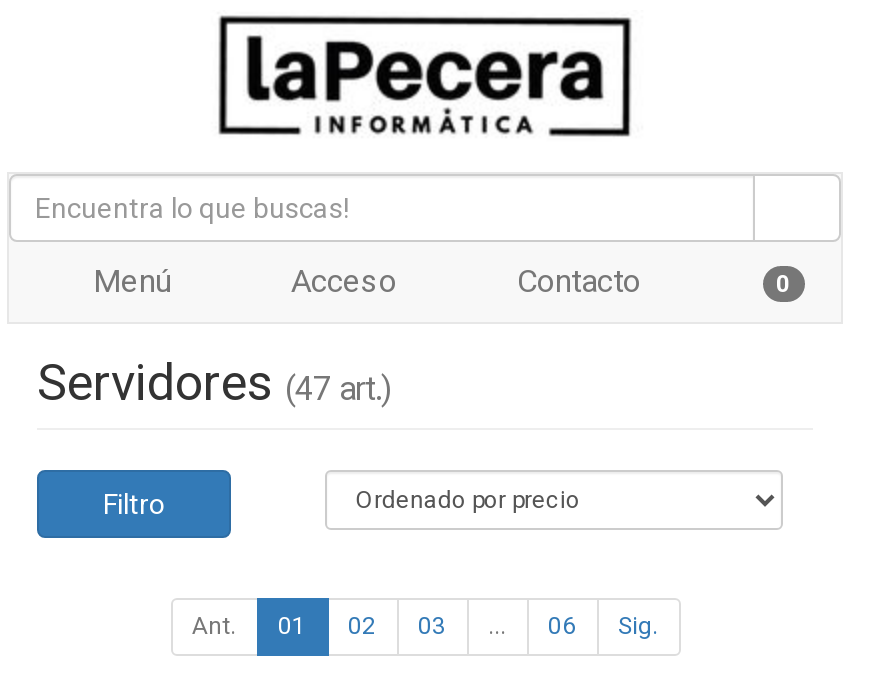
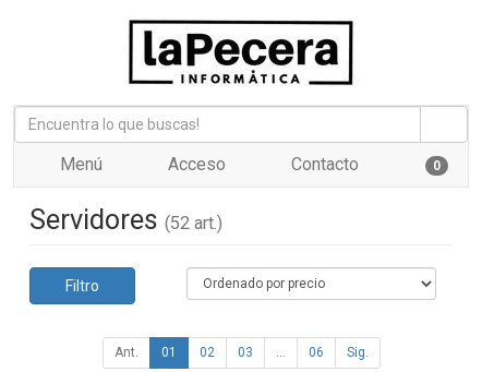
[37,354,391,412] Servidores (47 art.) -> [29,204,222,236] Servidores (52 art.)

